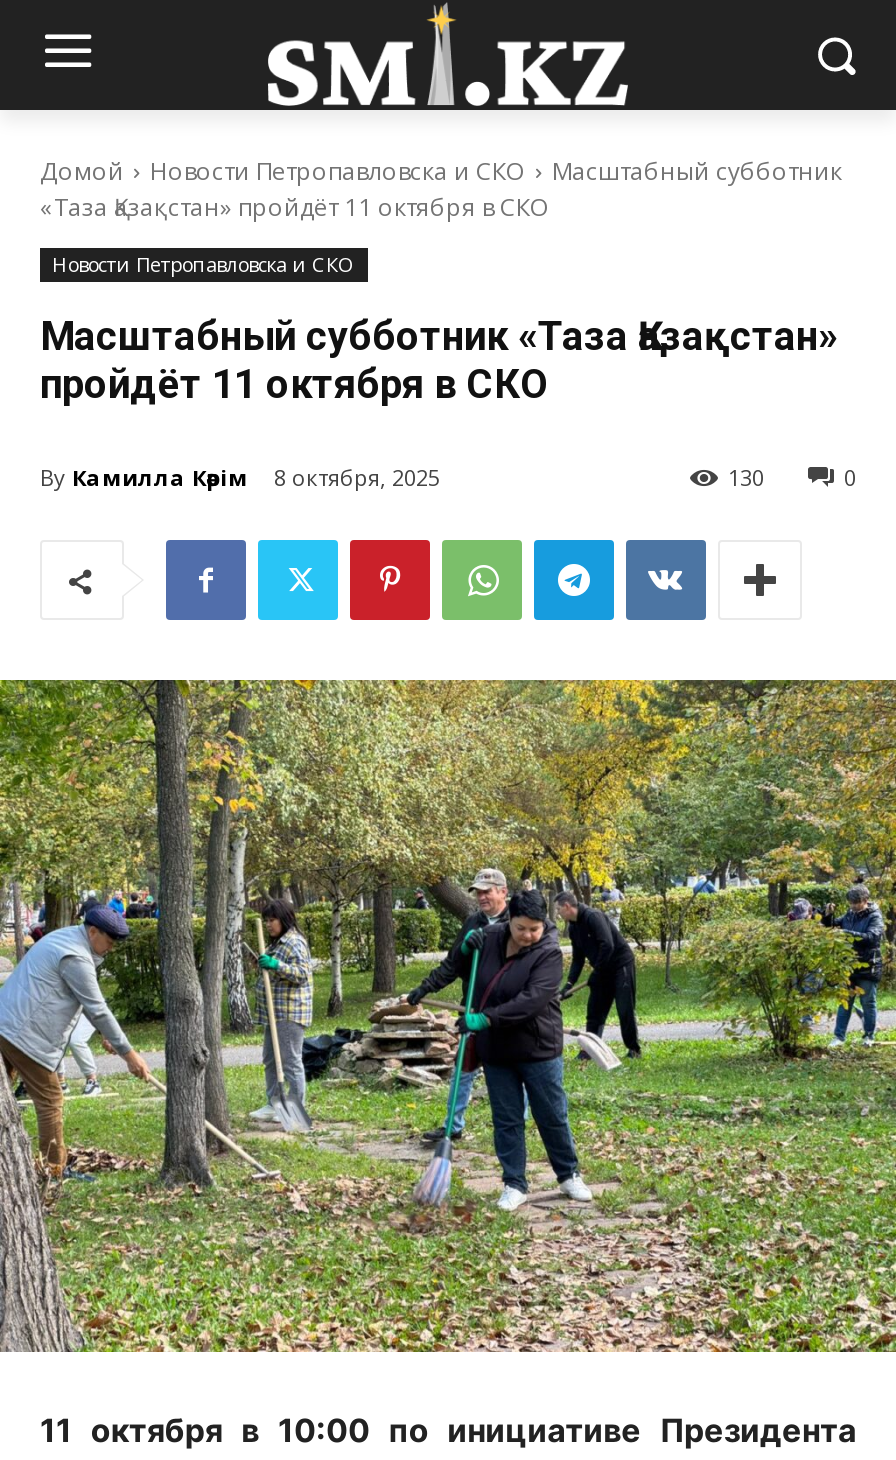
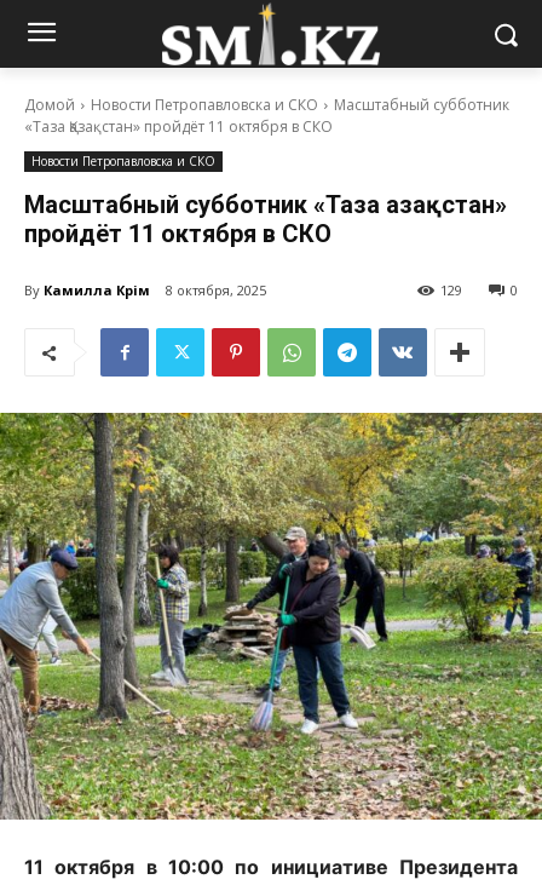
[728,462,764,492] 130 -> [440,281,462,299] 129

